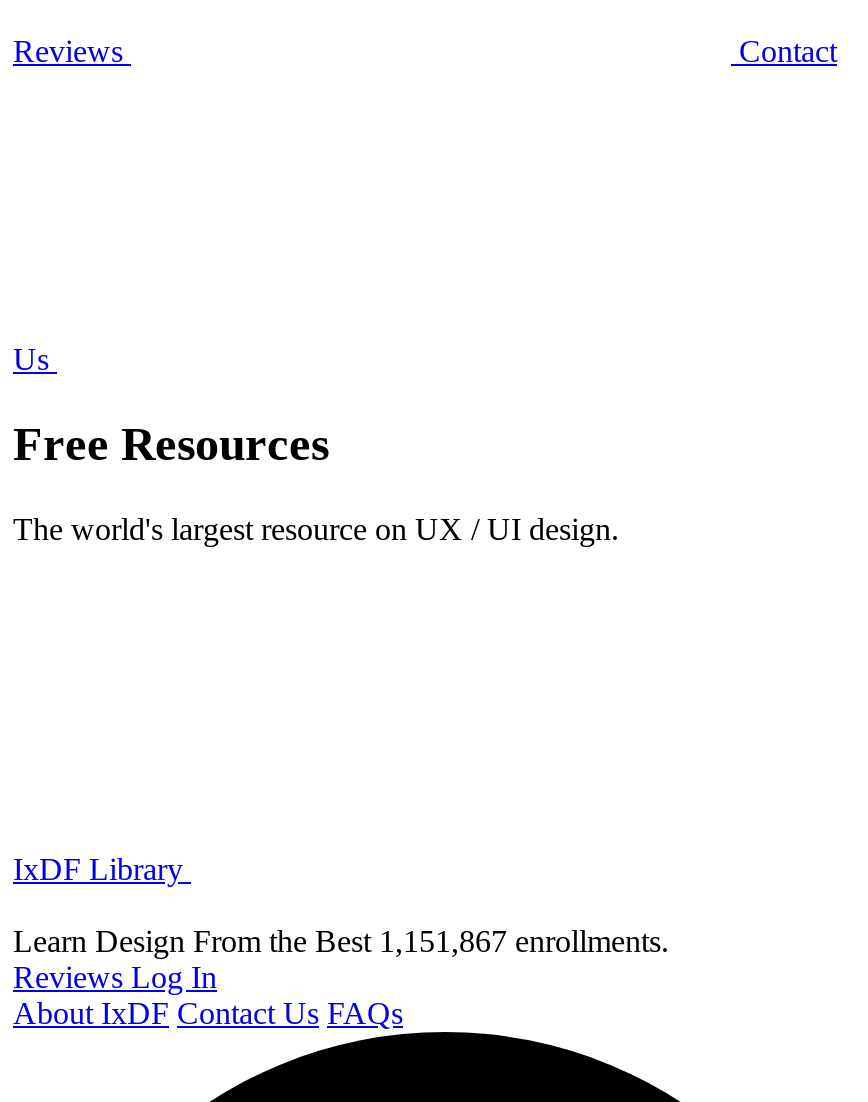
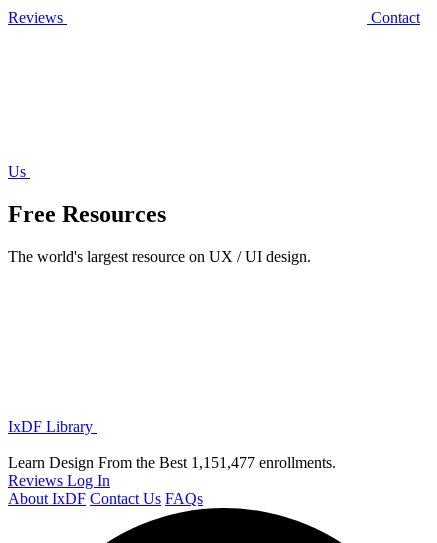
[13,923,669,957] Learn Design From the Best 1,151,867 enrollments. -> [8,454,336,471] Learn Design From the Best 1,151,477 enrollments.

